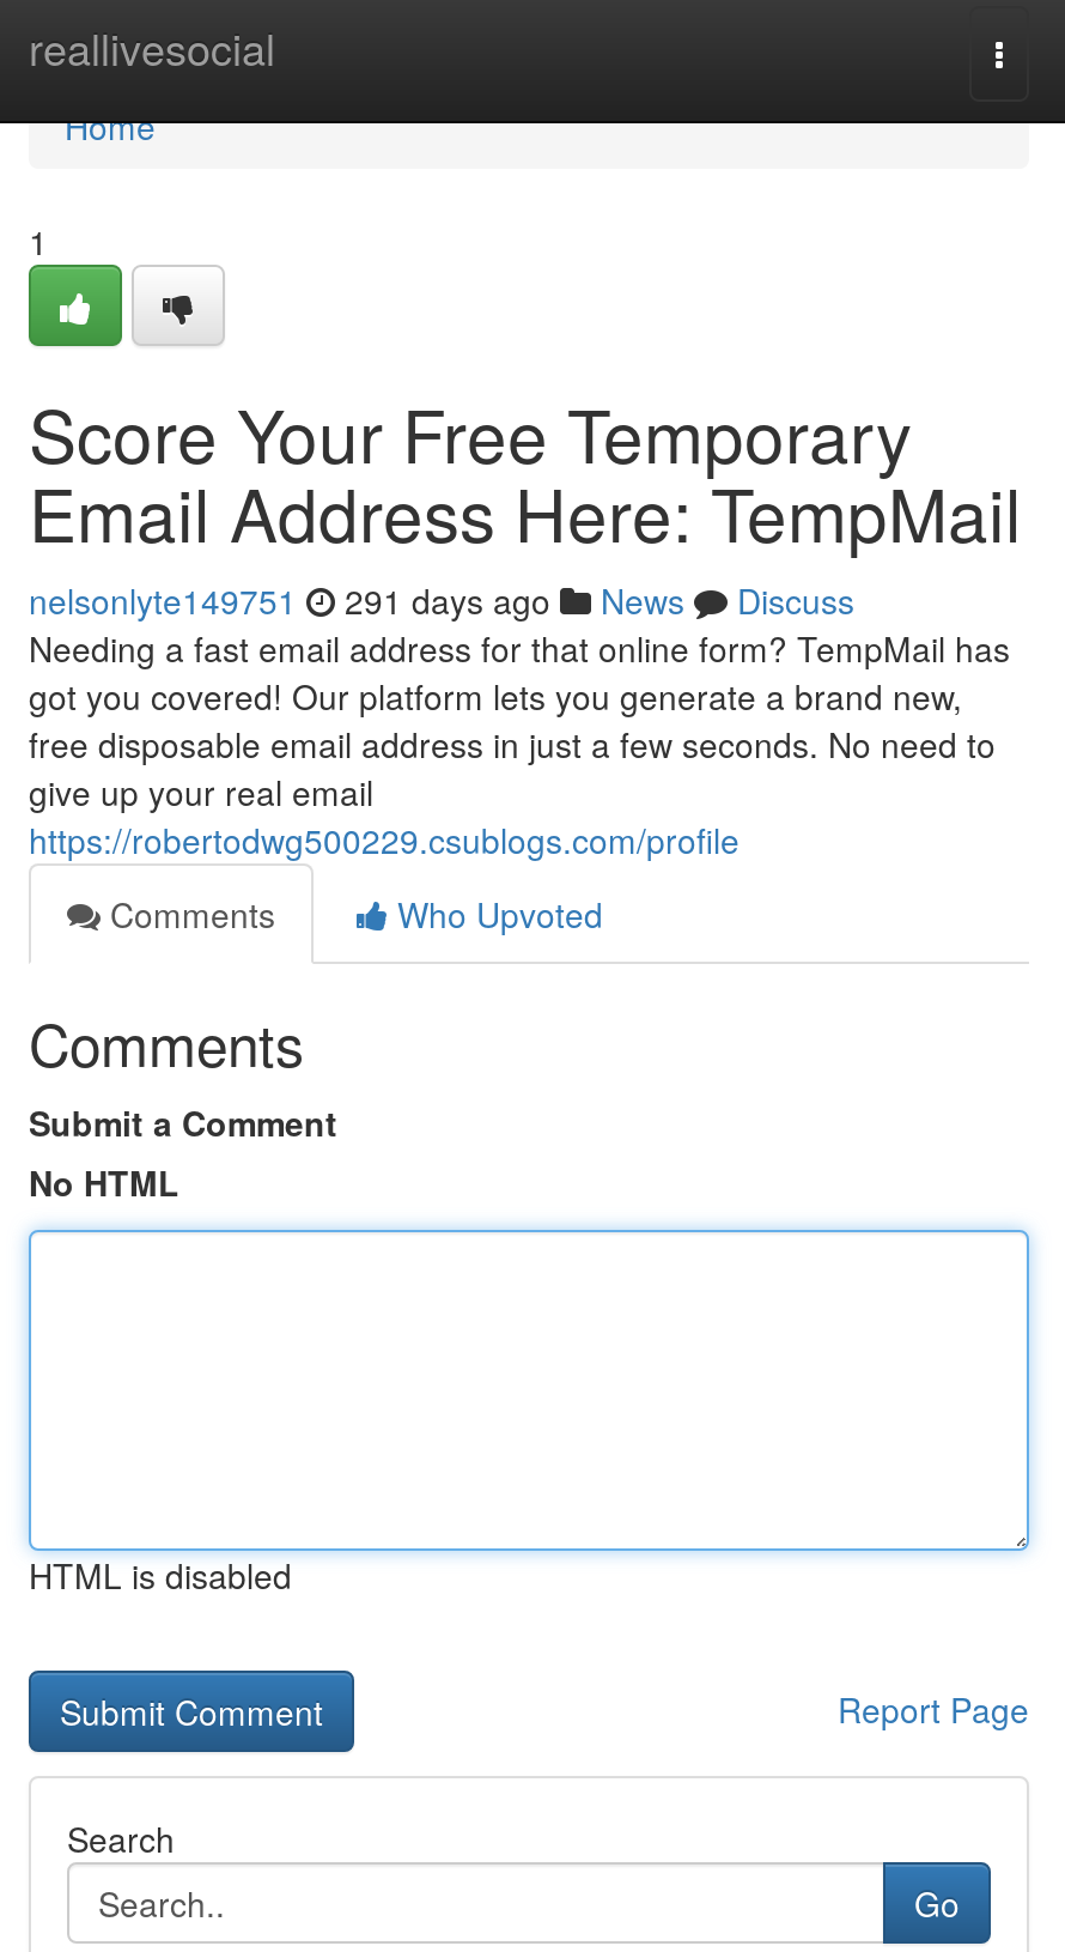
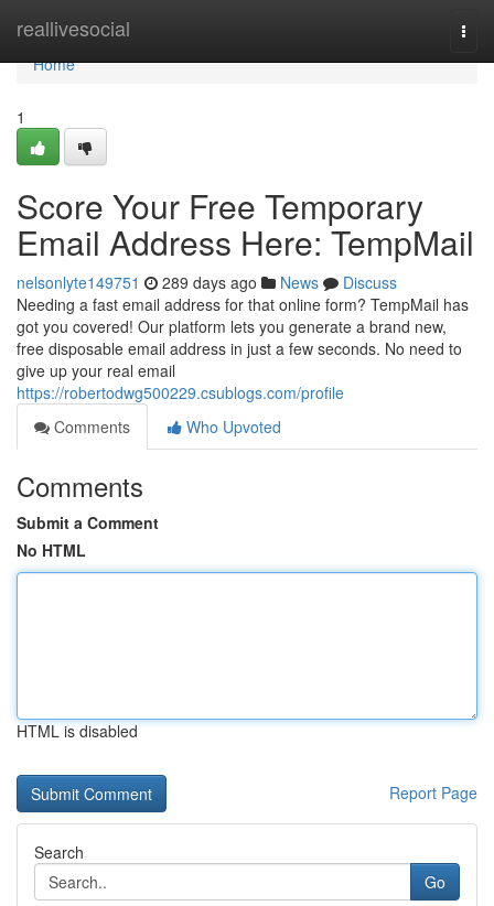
[29,576,854,624] nelsonlyte149751 291 days ago News Discuss -> [17,271,397,293] nelsonlyte149751 289 days ago News Discuss

